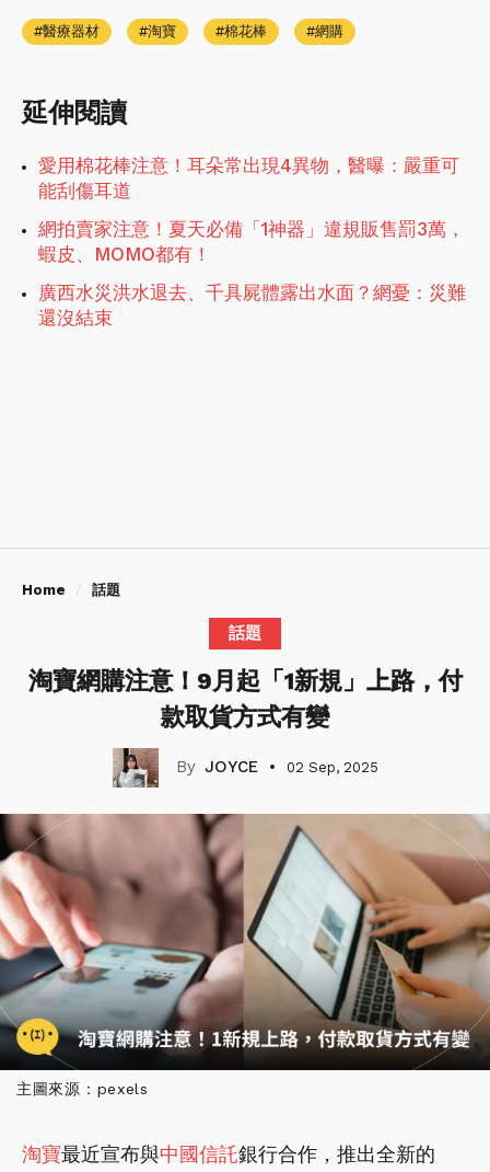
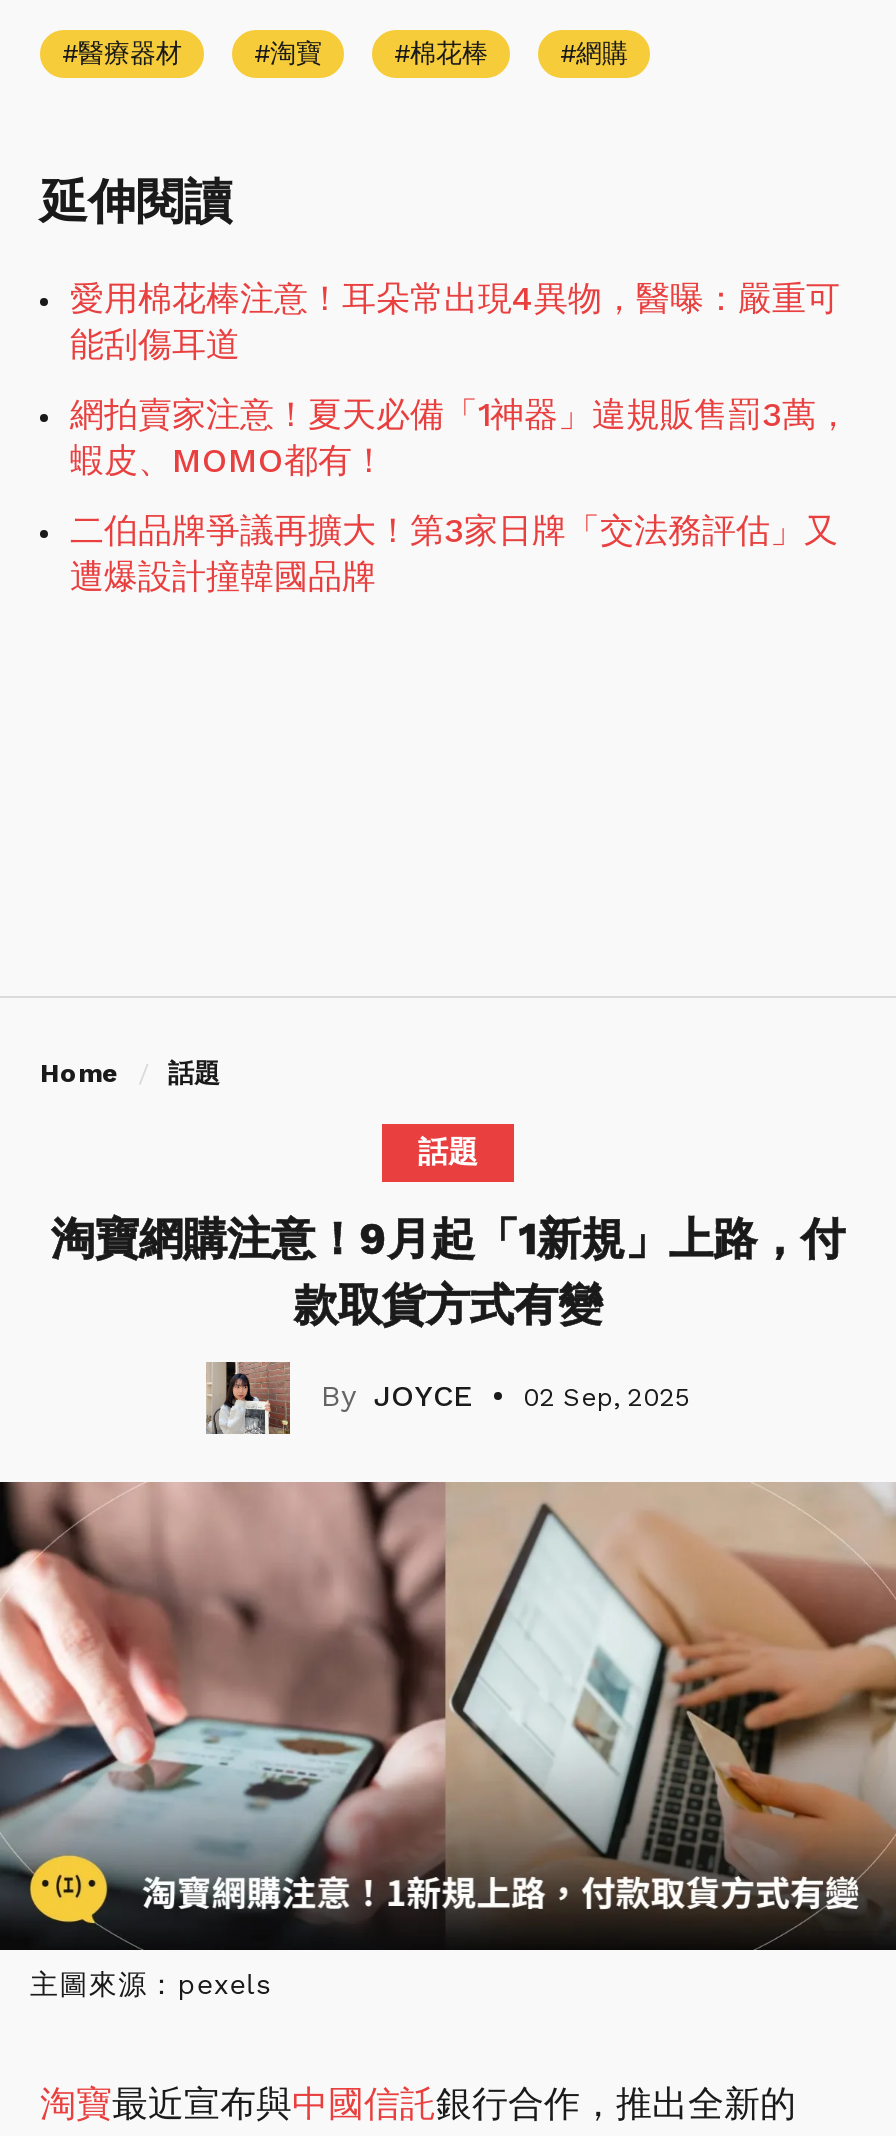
[38,282,466,329] 廣西水災洪水退去、千具屍體露出水面？網憂：災難 | 還沒結束 -> [70,510,838,596] 二伯品牌爭議再擴大！第3家日牌「交法務評估」又 | 遭爆設計撞韓國品牌

